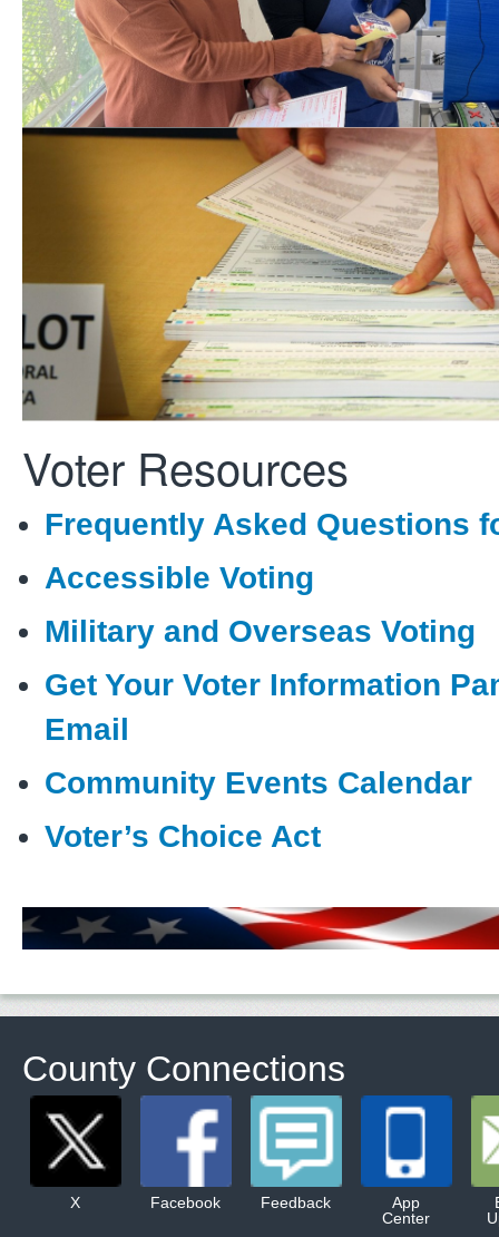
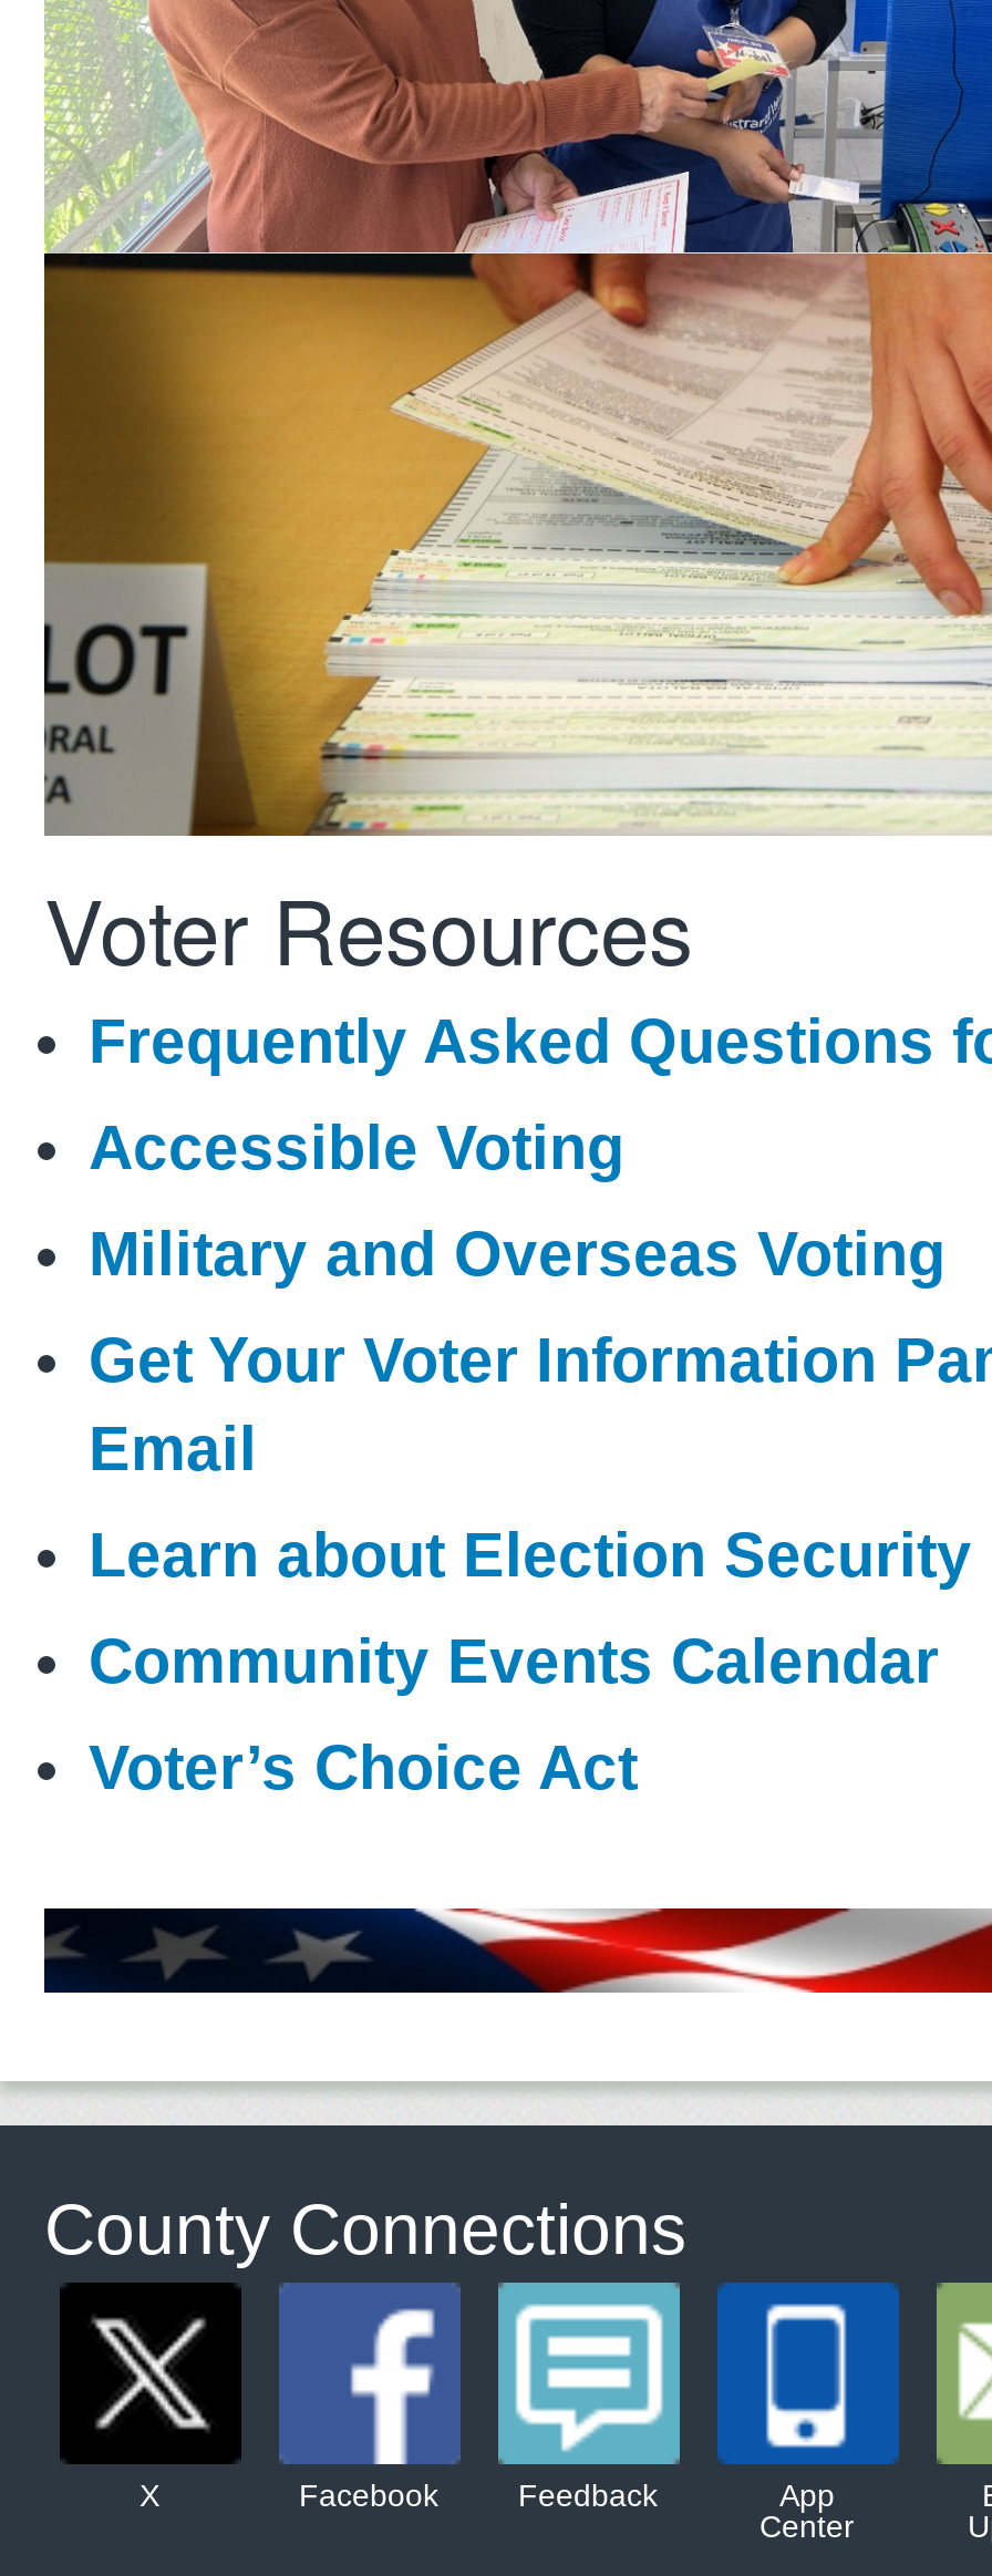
none -> [89,1521,972,1590] Learn about Election Security

